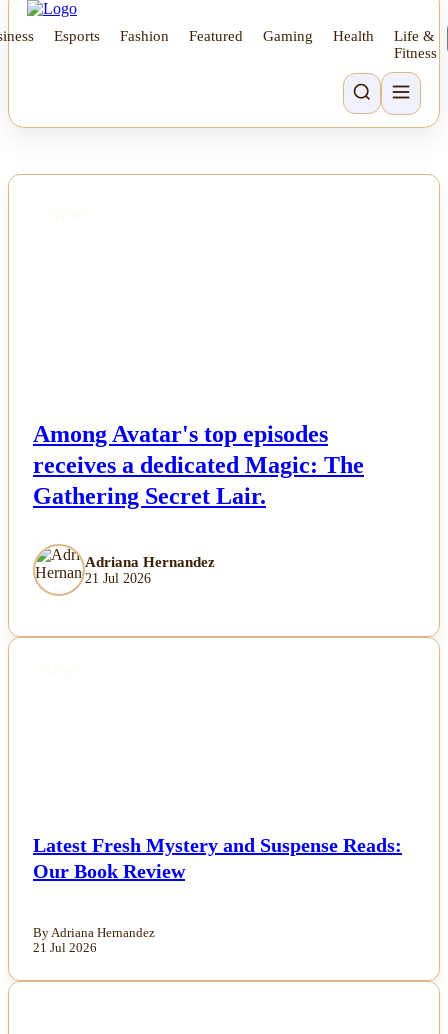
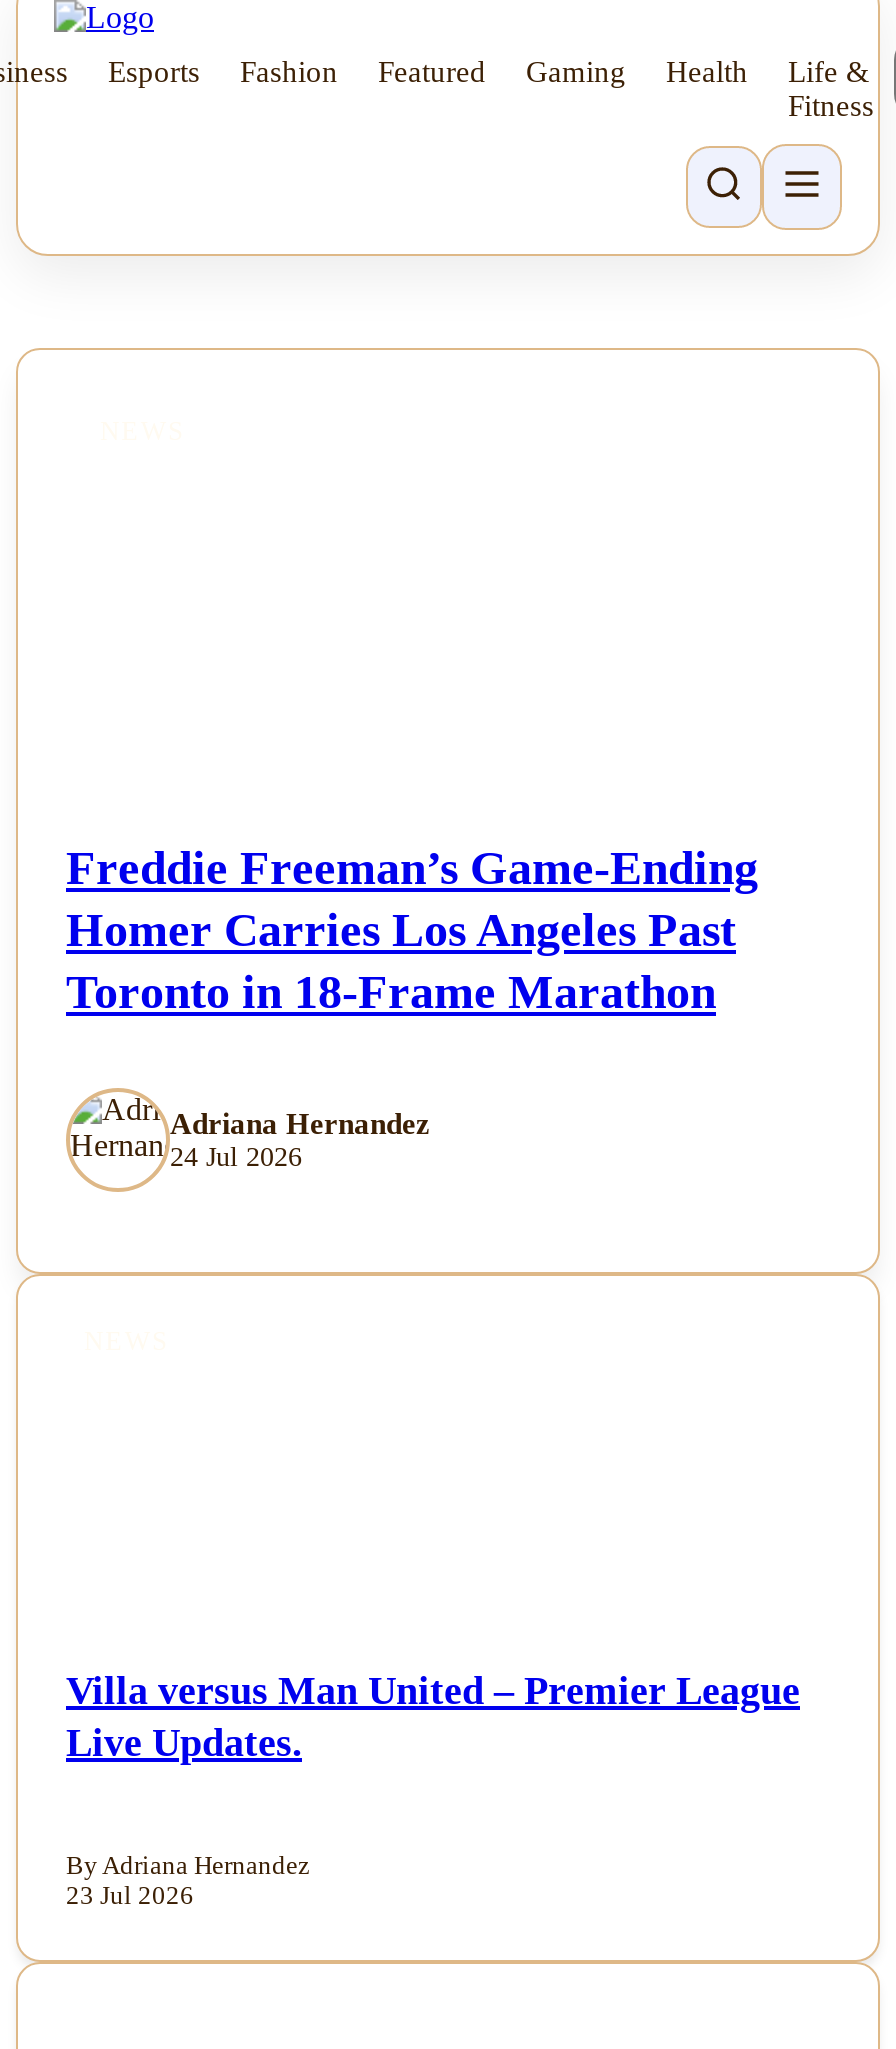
[33,421,364,509] Among Avatar's top episodes | receives a dedicated Magic: The | Gathering Secret Lair. -> [66,842,758,1018] Freddie Freeman’s Game-Ending | Homer Carries Los Angeles Past | Toronto in 18-Frame Marathon
[85,571,151,586] 21 Jul 2026 -> [170,1142,302,1172] 24 Jul 2026
[33,834,402,882] Latest Fresh Mystery and Suspense Reads: | Our Book Review -> [66,1668,800,1764] Villa versus Man United – Premier League | Live Updates.
[33,941,97,955] 21 Jul 2026 -> [66,1883,194,1911] 23 Jul 2026

